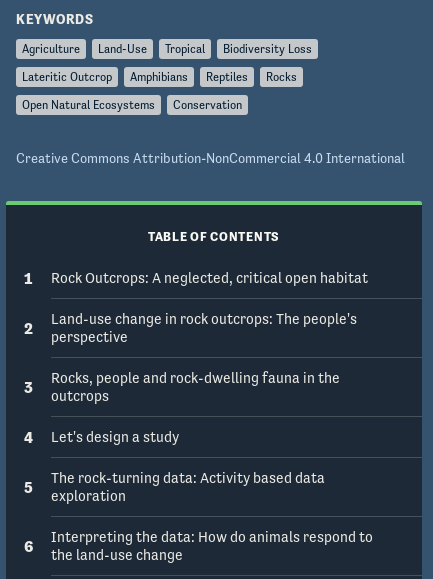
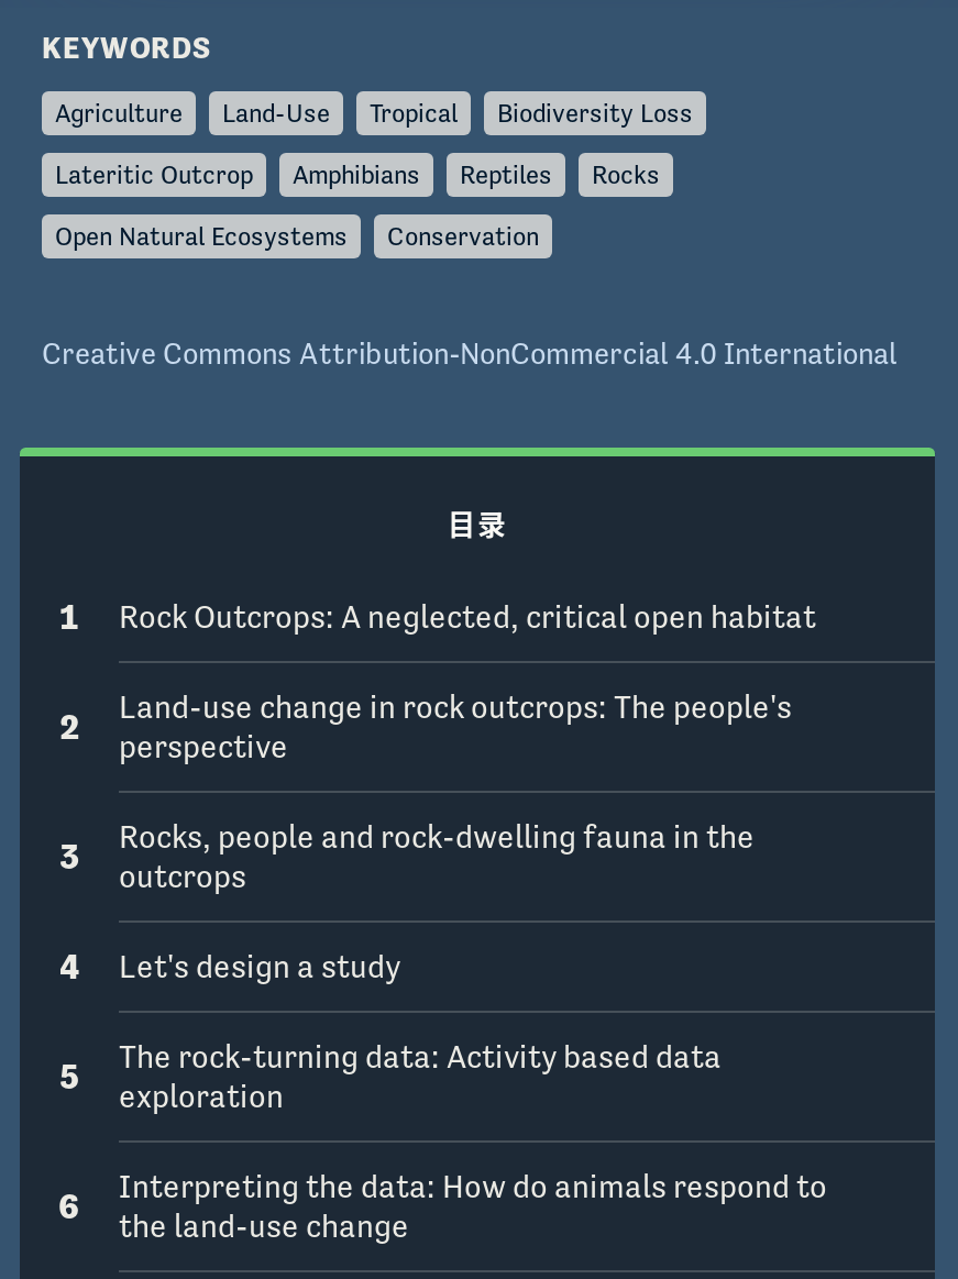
[148,229,280,244] TABLE OF CONTENTS -> [447,509,507,542] 目录

